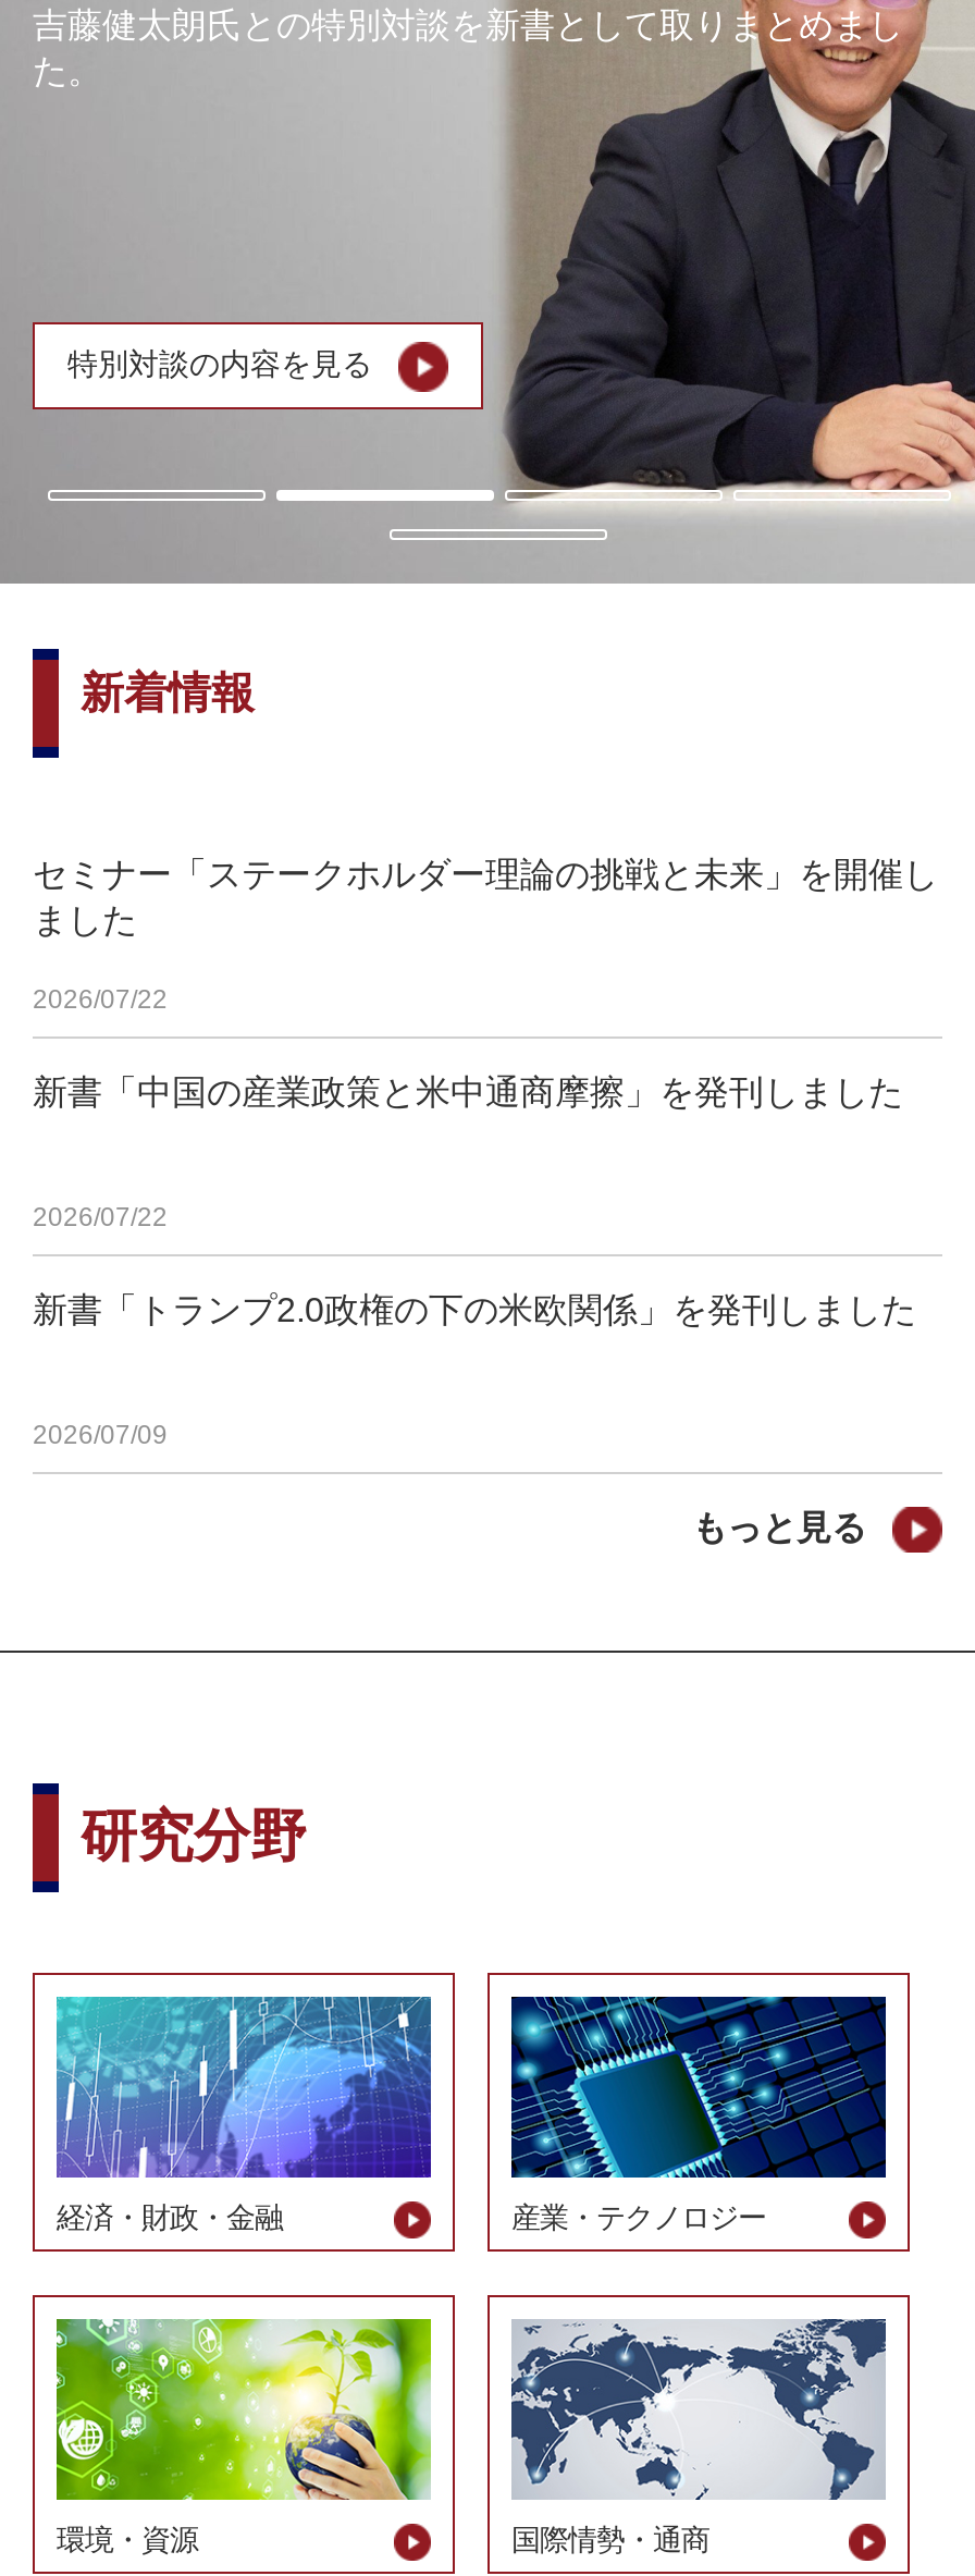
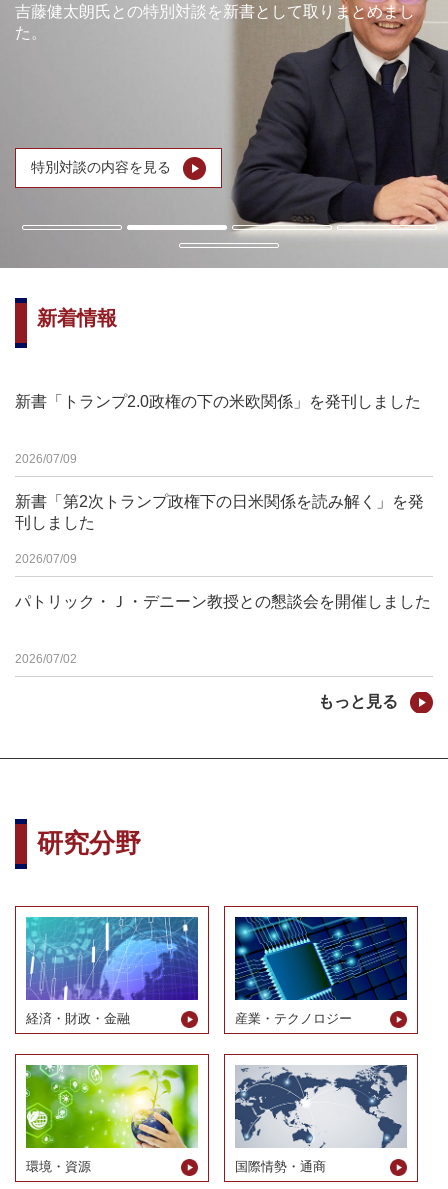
[33,856,938,1232] セミナー「ステークホルダー理論の挑戦と未来」を開催し | ました | 2026/07/22 | 新書「中国の産業政策と米中通商摩擦」を発刊しました | 2026/07/22 -> none
moved [33,1291,916,1450] -> [15,393,421,466]: 新書「トランプ2.0政権の下の米欧関係」を発刊しました | 2026/07/09
none -> [15,493,431,666] 新書「第2次トランプ政権下の日米関係を読み解く」を発 | 刊しました | 2026/07/09 | パトリック・Ｊ・デニーン教授との懇談会を開催しました | 2026/07/02

